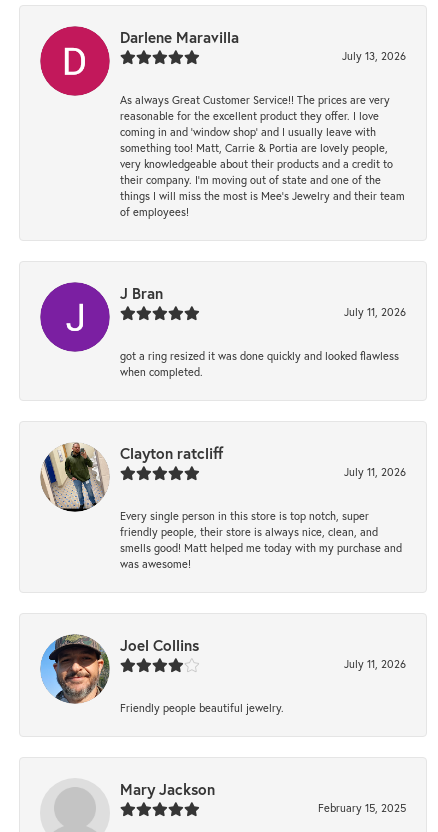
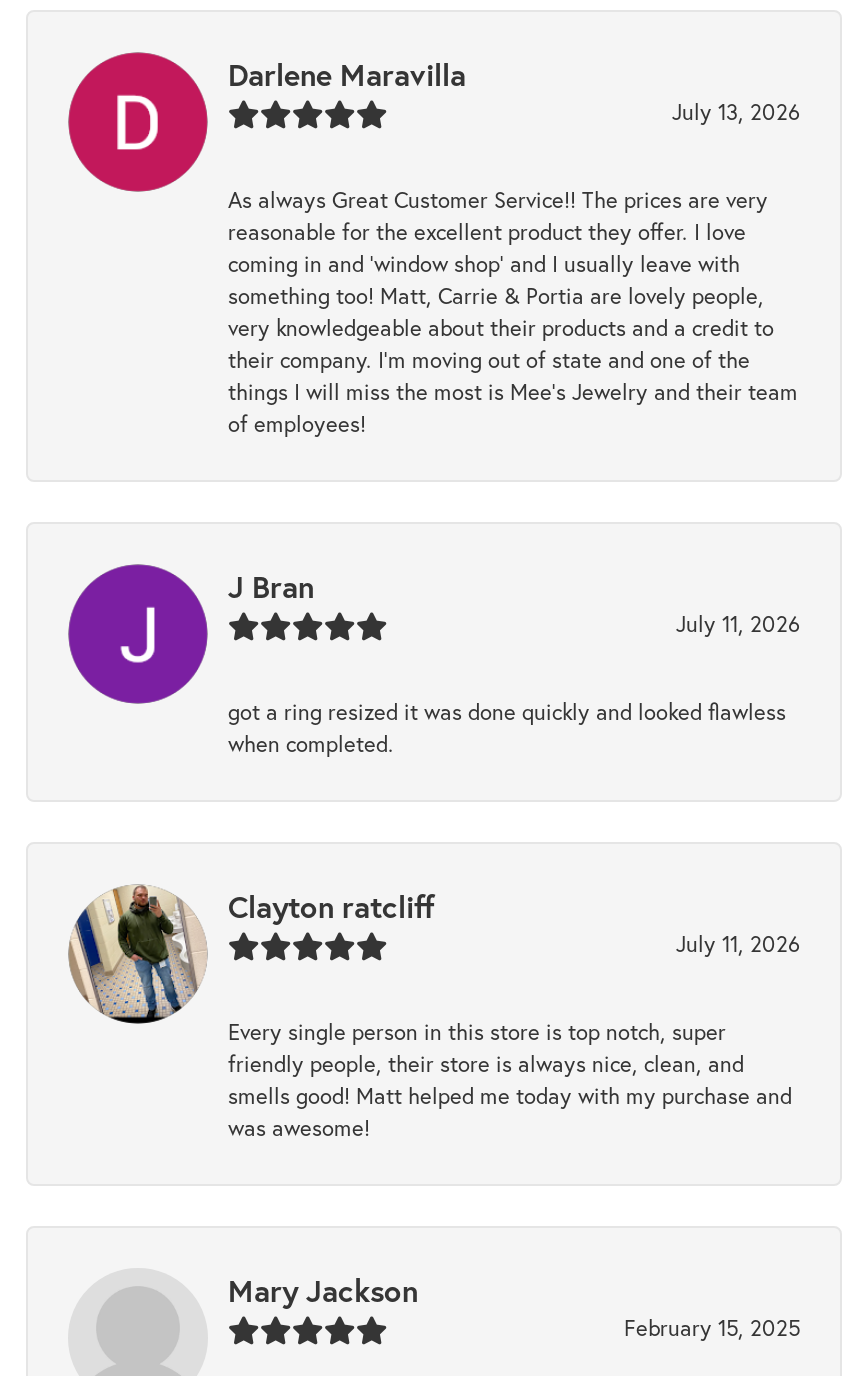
[40,634,406,715] [image] | Joel Collins | July 11, 2026 | Friendly people beautiful jewelry. -> none

